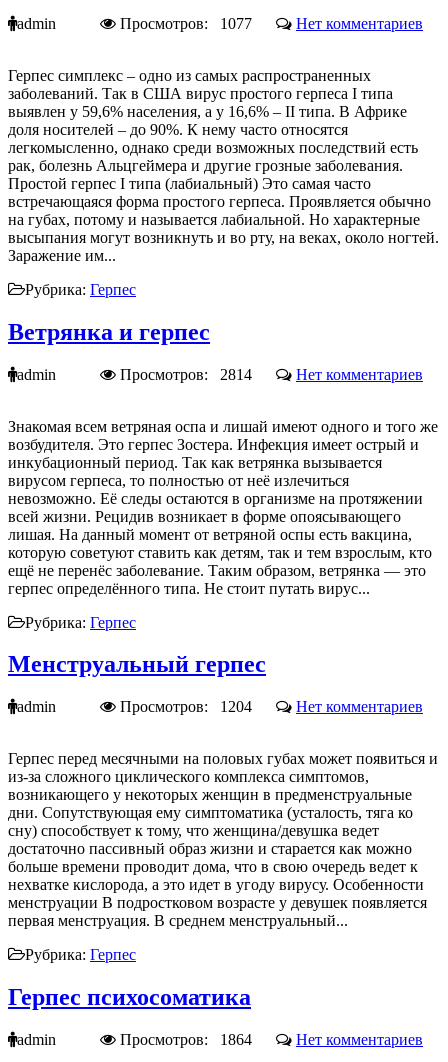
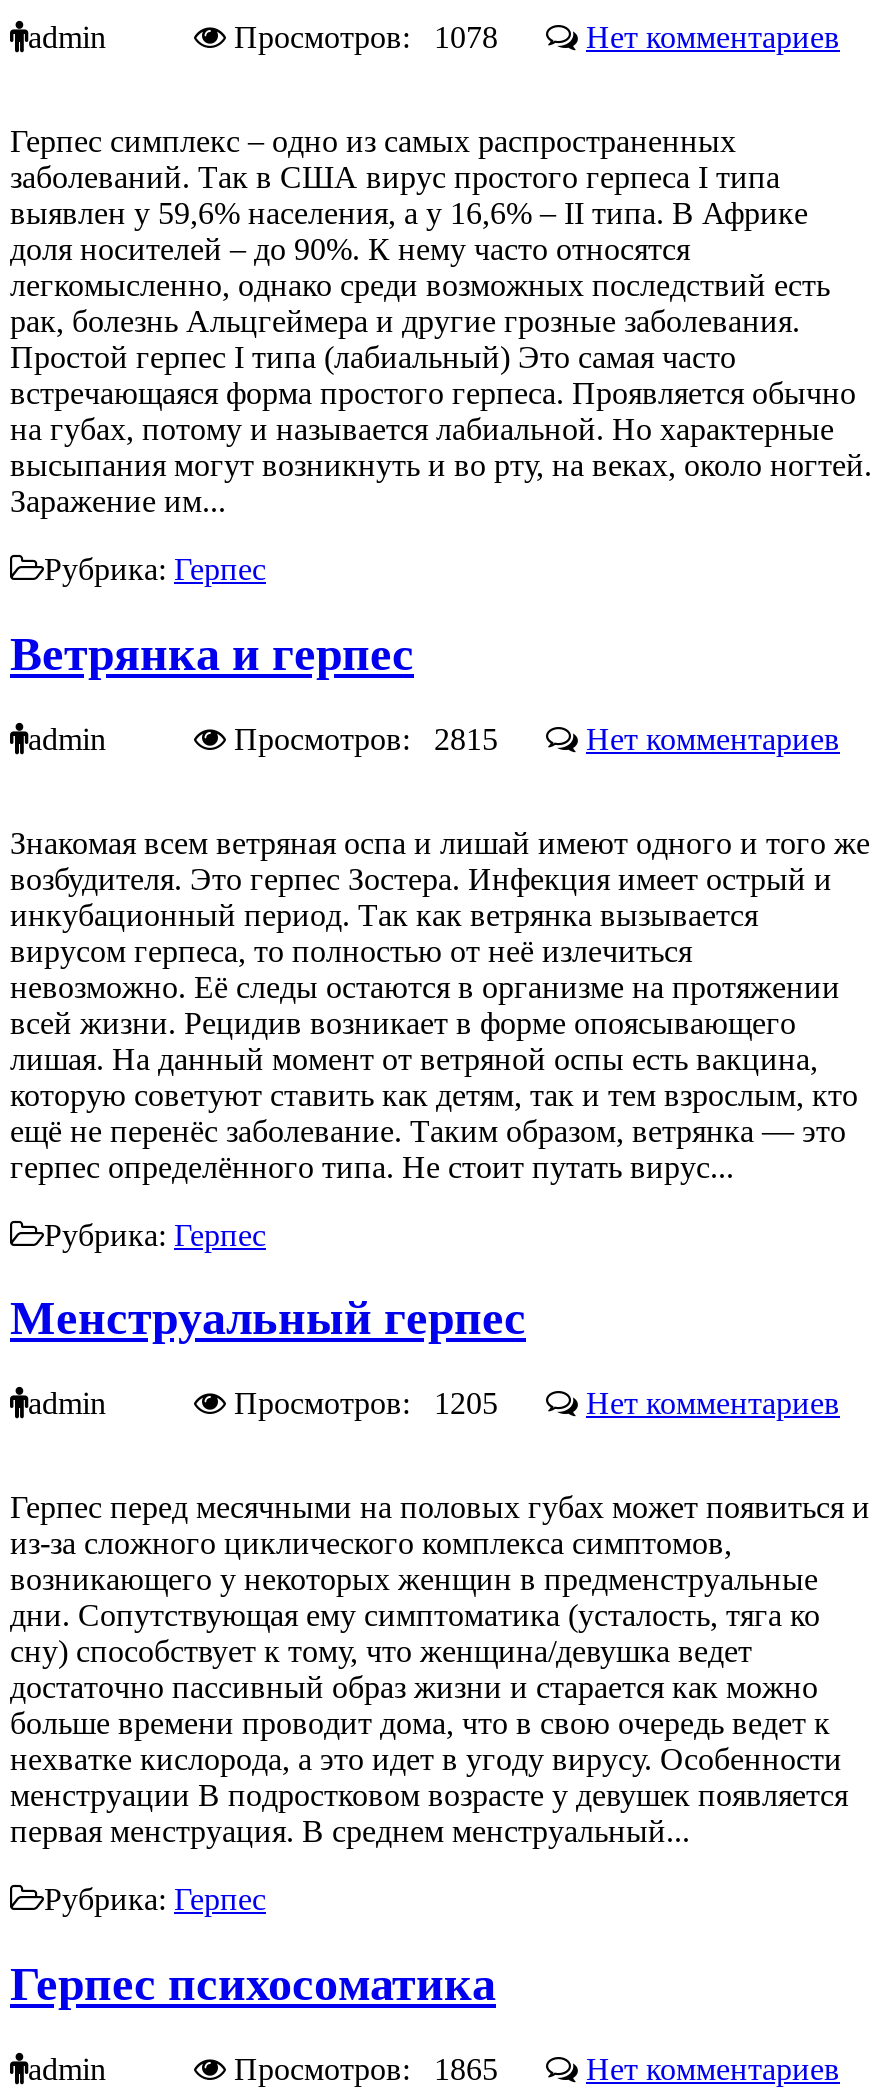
[17,15,423,32] admin Просмотров: 1077 Нет комментариев -> [28,19,840,53] admin Просмотров: 1078 Нет комментариев
[17,365,423,382] admin Просмотров: 2814 Нет комментариев -> [28,721,840,755] admin Просмотров: 2815 Нет комментариев
[17,698,423,715] admin Просмотров: 1204 Нет комментариев -> [28,1387,840,1421] admin Просмотров: 1205 Нет комментариев
[17,1031,423,1048] admin Просмотров: 1864 Нет комментариев -> [28,2052,840,2086] admin Просмотров: 1865 Нет комментариев

